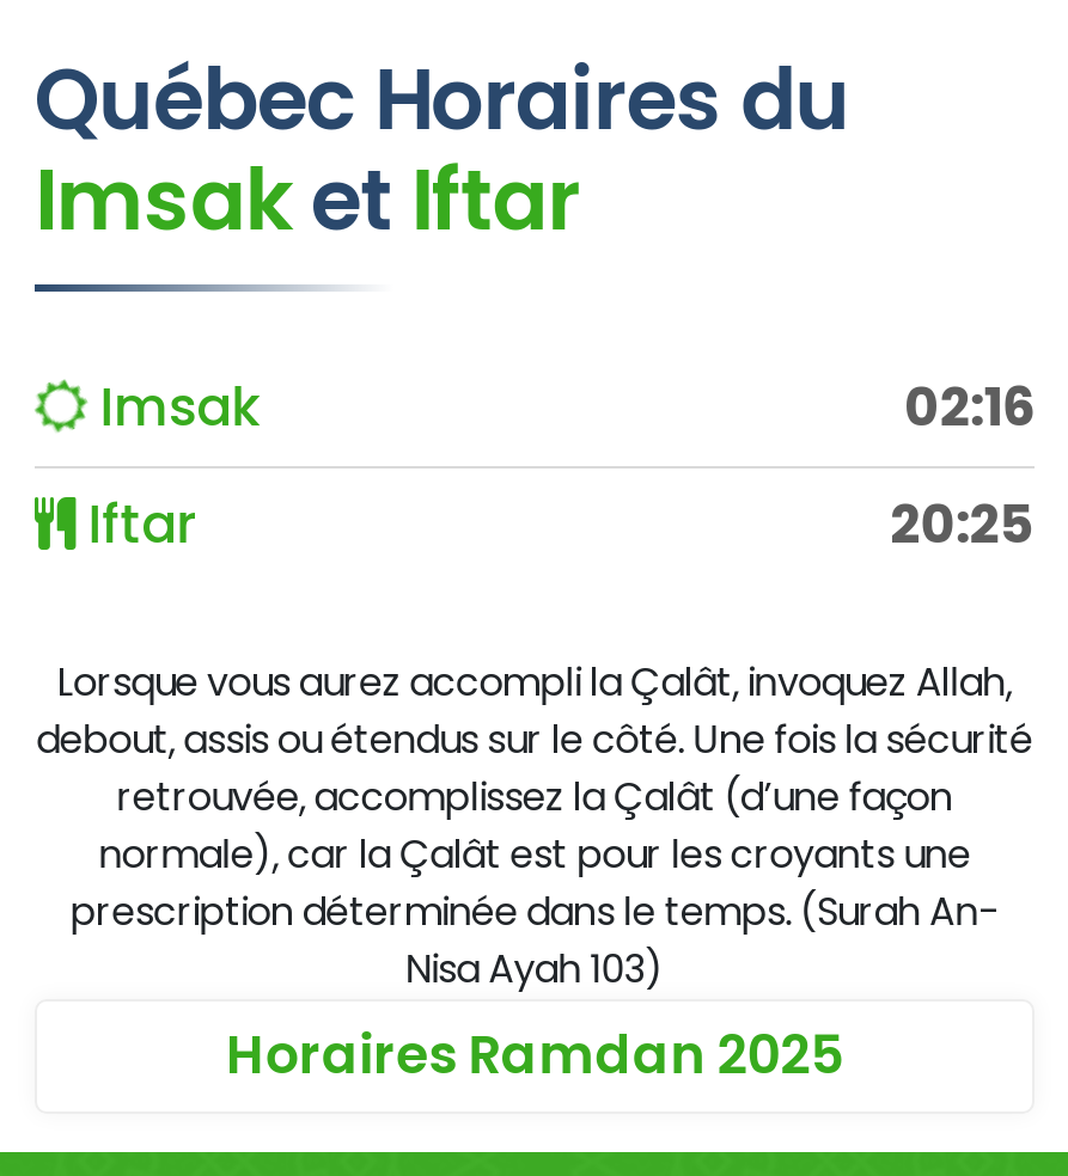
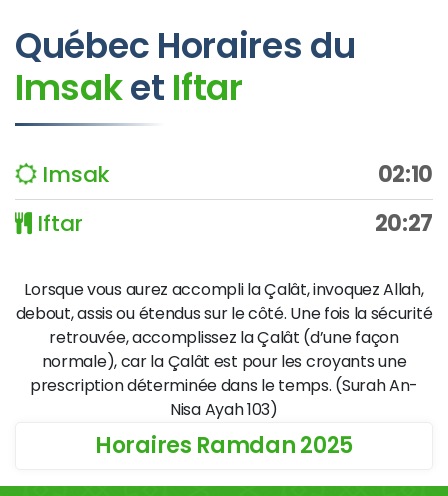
[904,370,1035,445] 02:16 -> [377,159,433,190] 02:10
[890,488,1035,562] 20:25 -> [374,208,433,239] 20:27

